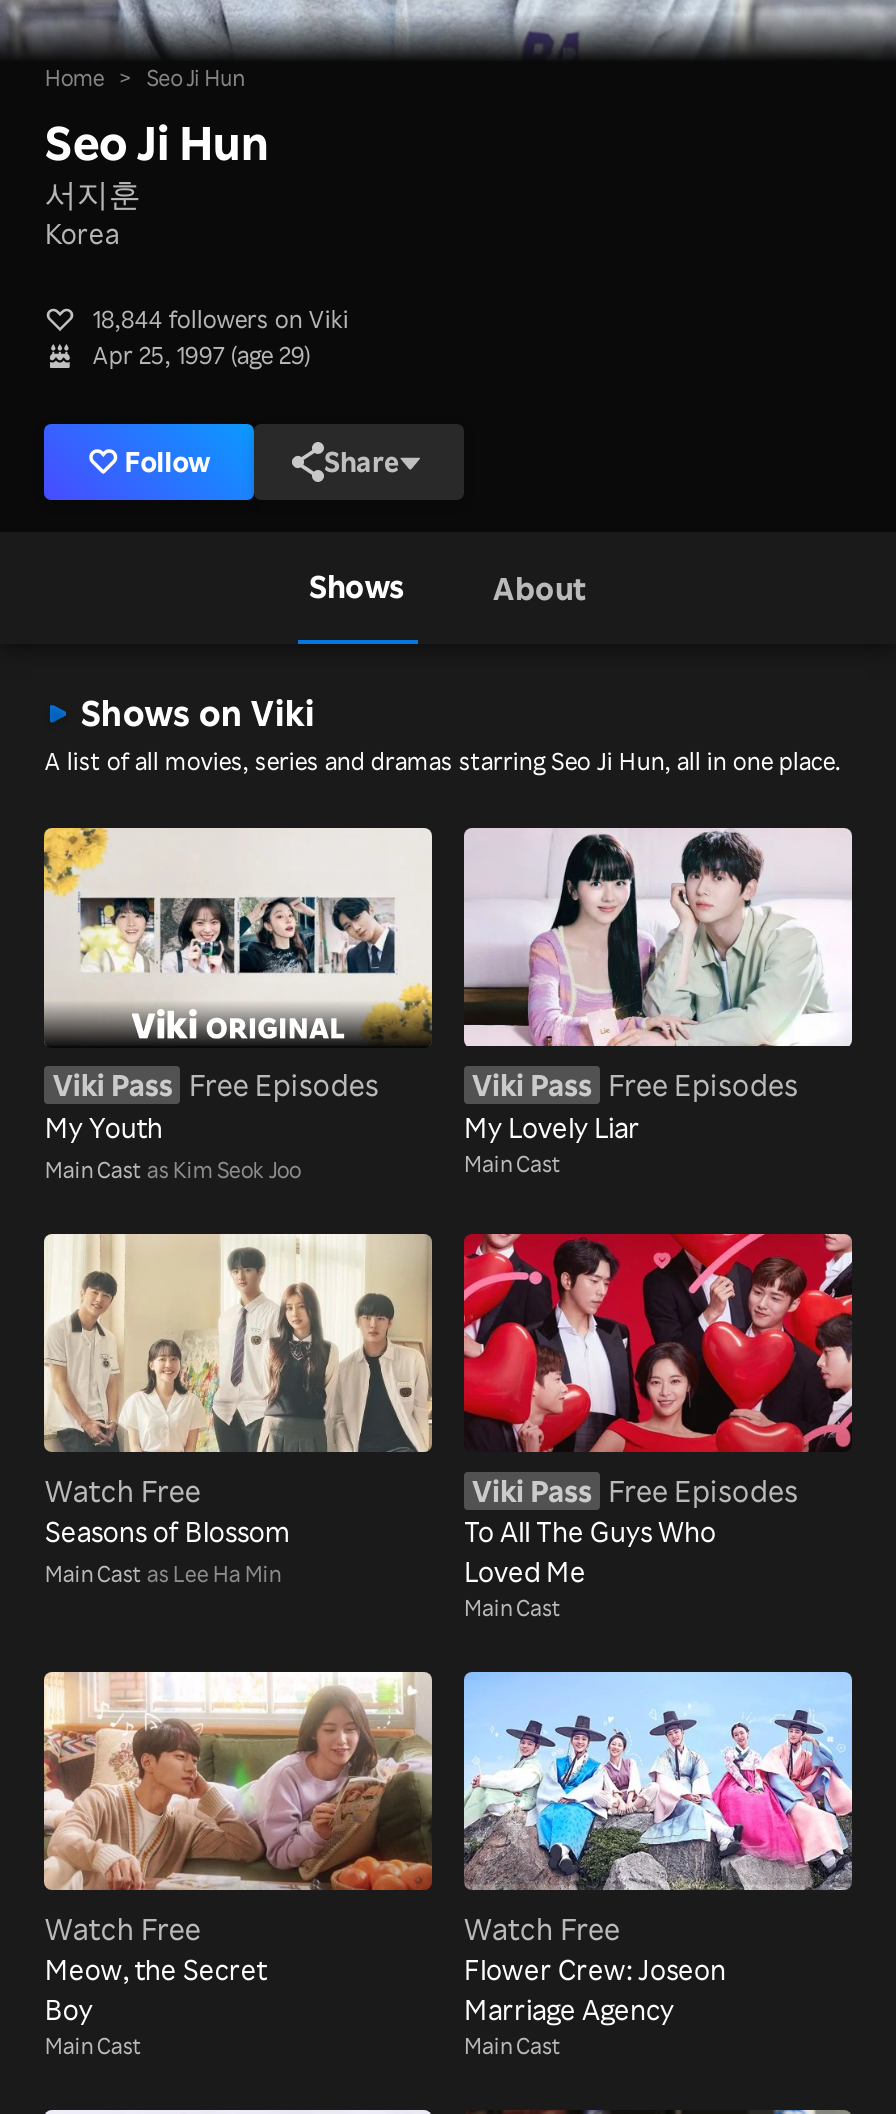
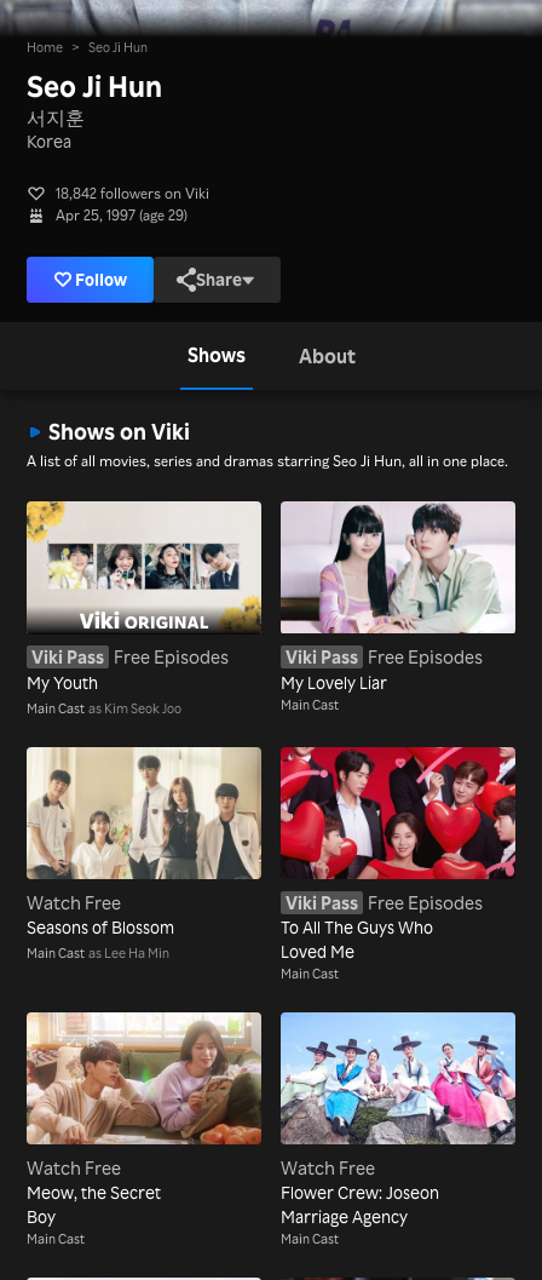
[93,304,349,334] 18,844 followers on Viki -> [56,184,210,202] 18,842 followers on Viki

